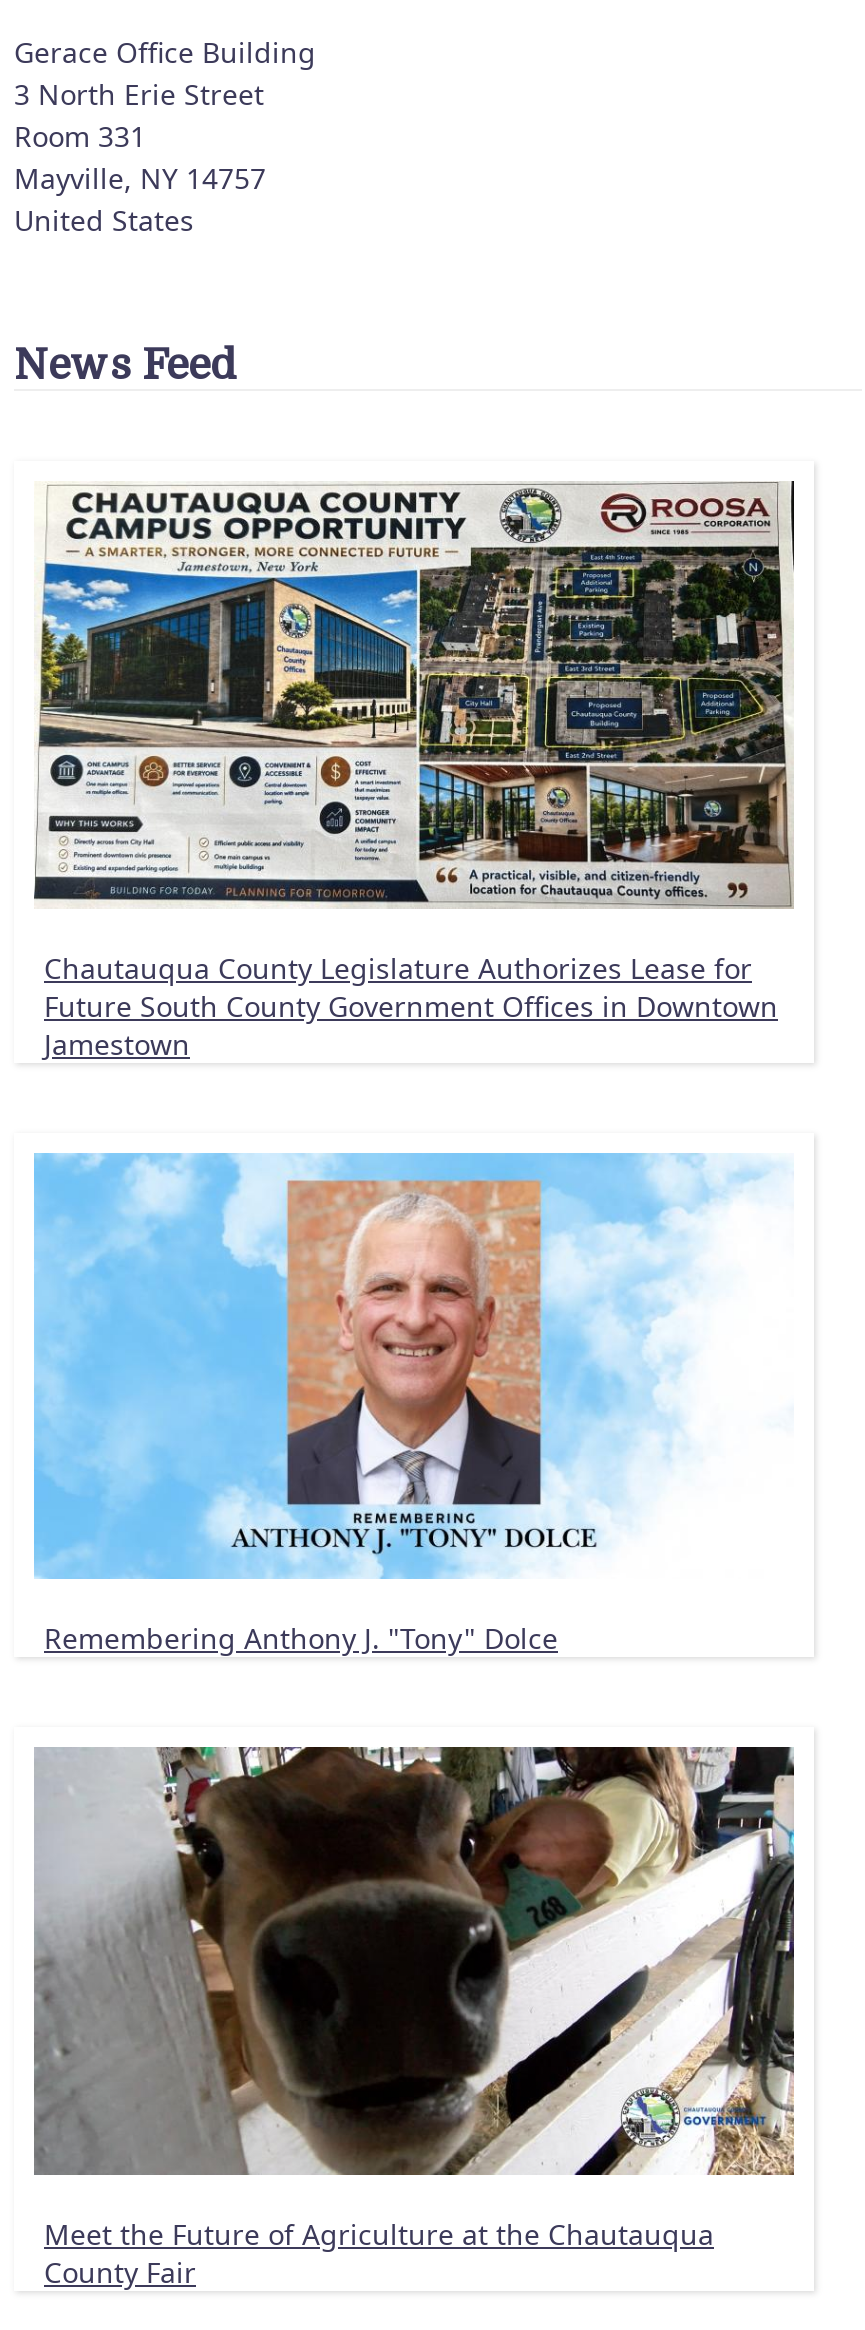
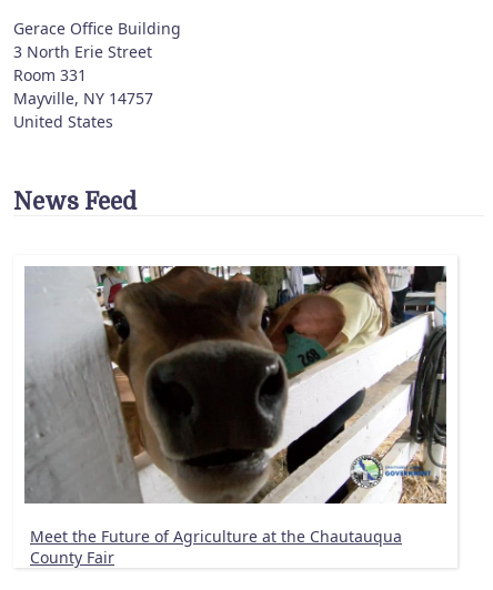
[36,481,794,1063] [image] | Chautauqua County Legislature Authorizes Lease for | Future South County Government Offices in Downtown | Jamestown -> none
[32,1151,786,1658] [image] | Remembering Anthony J. "Tony" Dolce -> none

